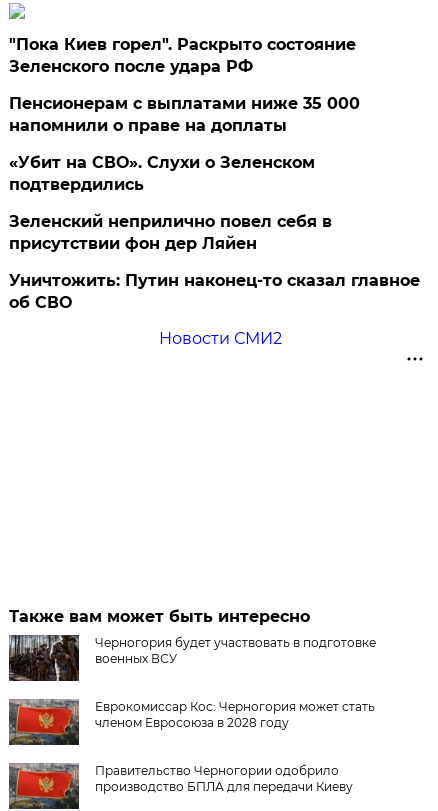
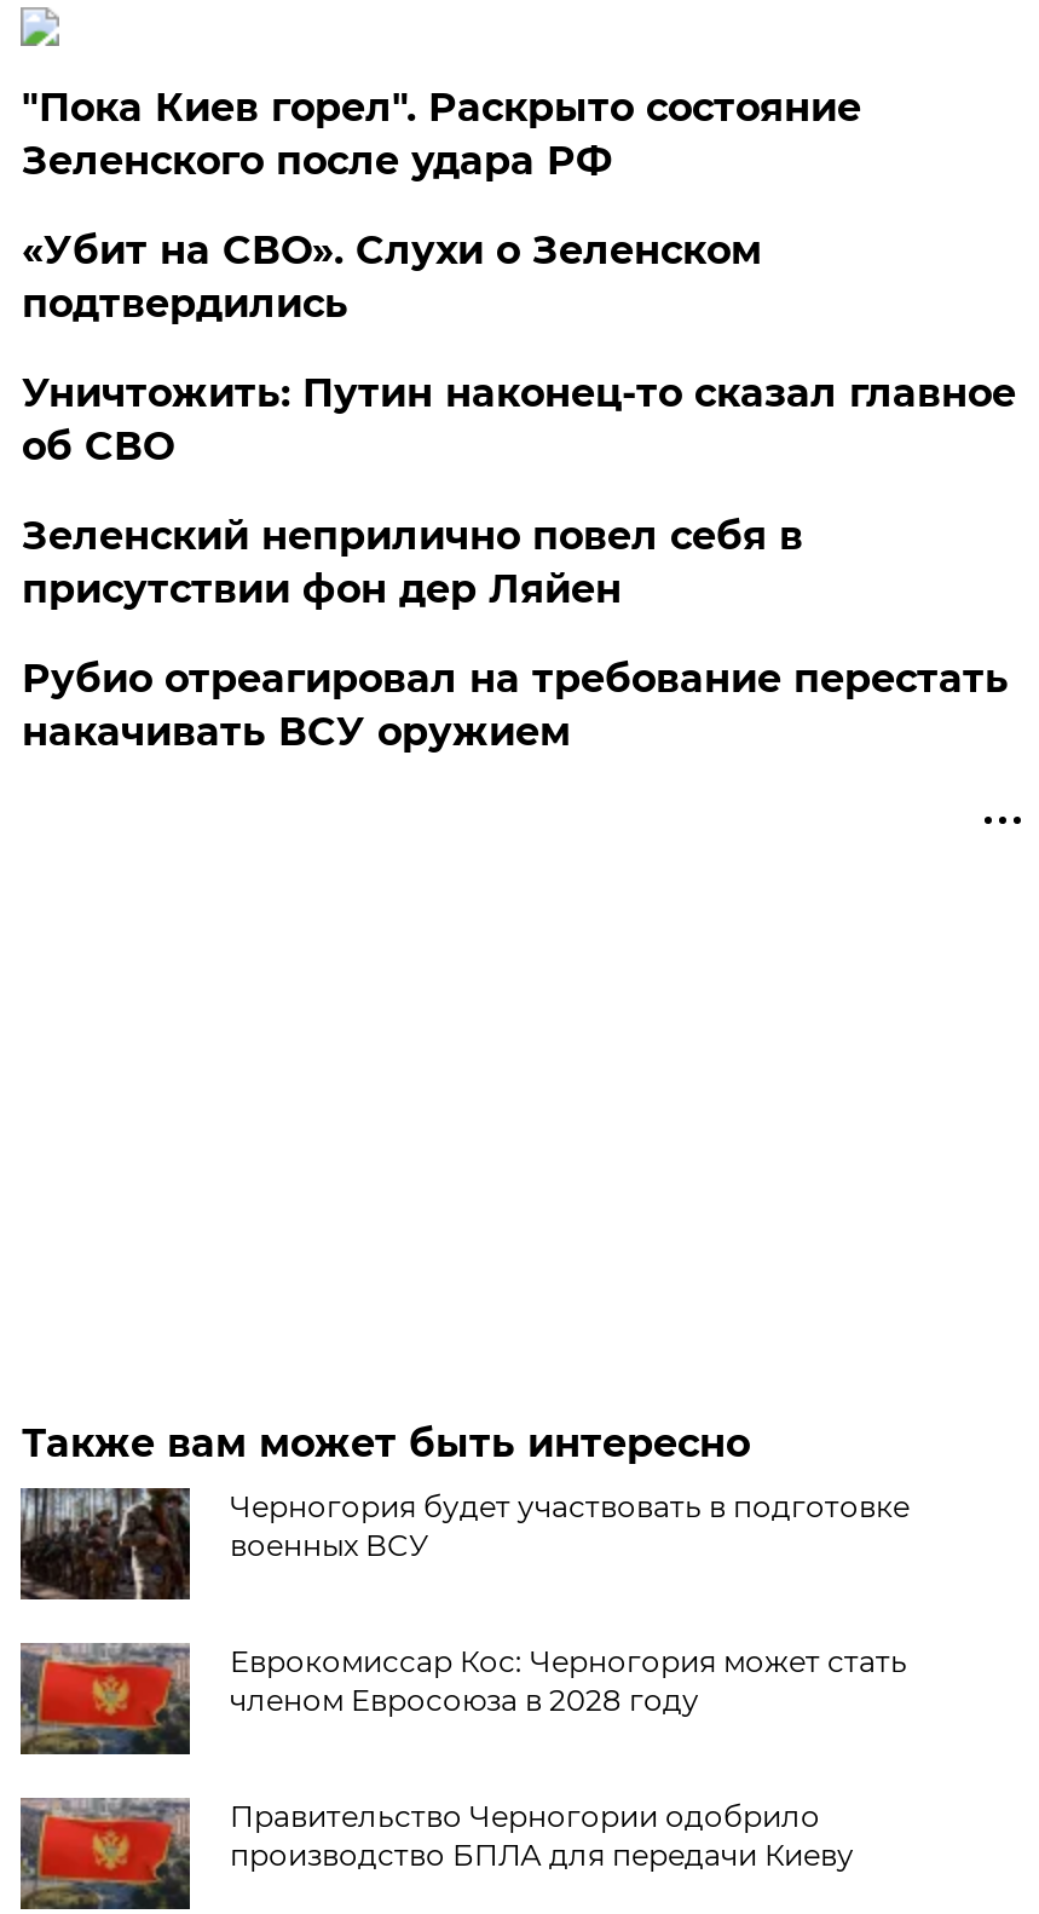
[9,94,360,135] Пенсионерам с выплатами ниже 35 000 | напомнили о праве на доплаты -> none
moved [9,153,315,194] -> [22,227,762,327]: «Убит на СВО». Слухи о Зеленском | подтвердились
moved [9,271,420,312] -> [22,370,1016,469]: Уничтожить: Путин наконец-то сказал главное | об СВО
[159,329,282,348] Новости СМИ2 -> [22,656,1009,755] Рубио отреагировал на требование перестать | накачивать ВСУ оружием

